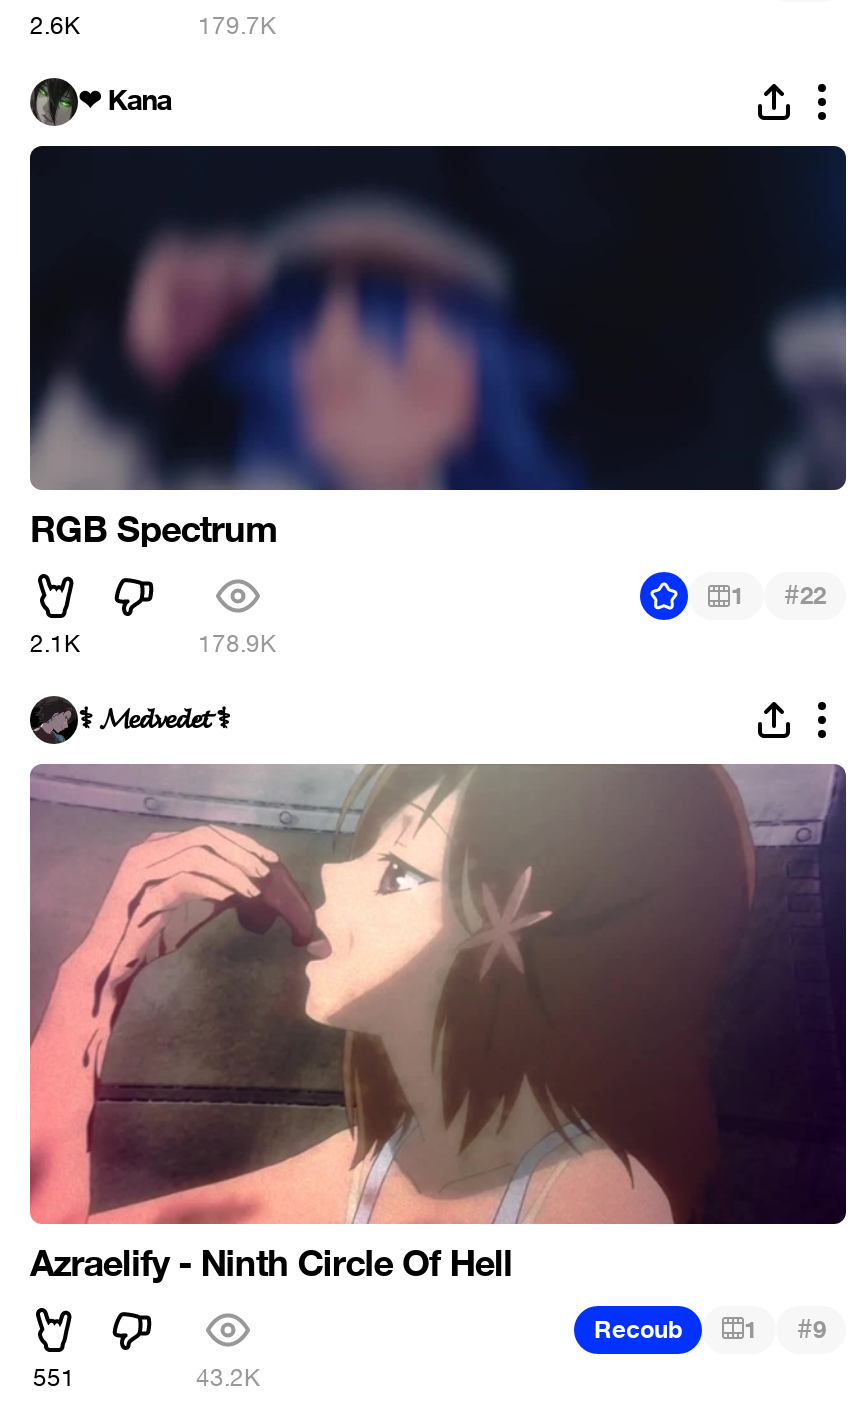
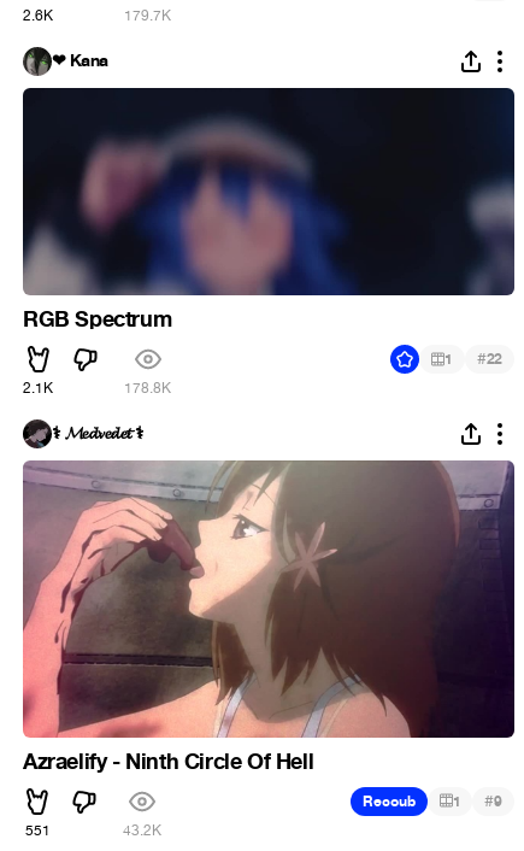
[198,628,276,660] 178.9K -> [124,379,171,398] 178.8K

